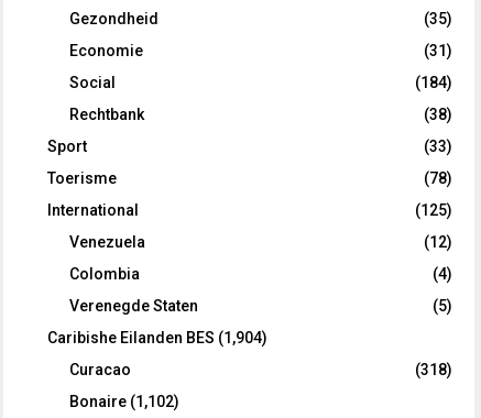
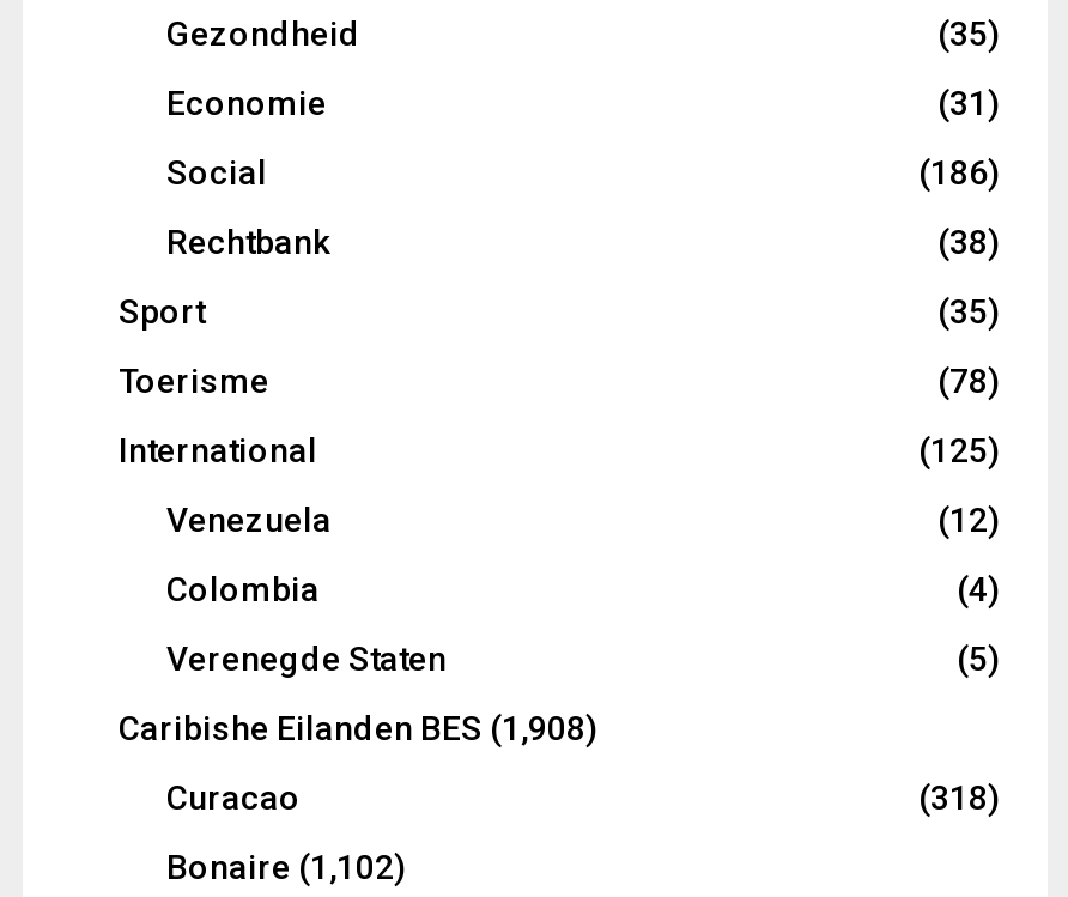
[415,73,452,91] (184) -> [918,152,1000,191] (186)
[424,137,452,155] (33) -> [937,291,1000,330] (35)
[47,328,267,346] Caribishe Eilanden BES (1,904) -> [119,708,597,746] Caribishe Eilanden BES (1,908)

